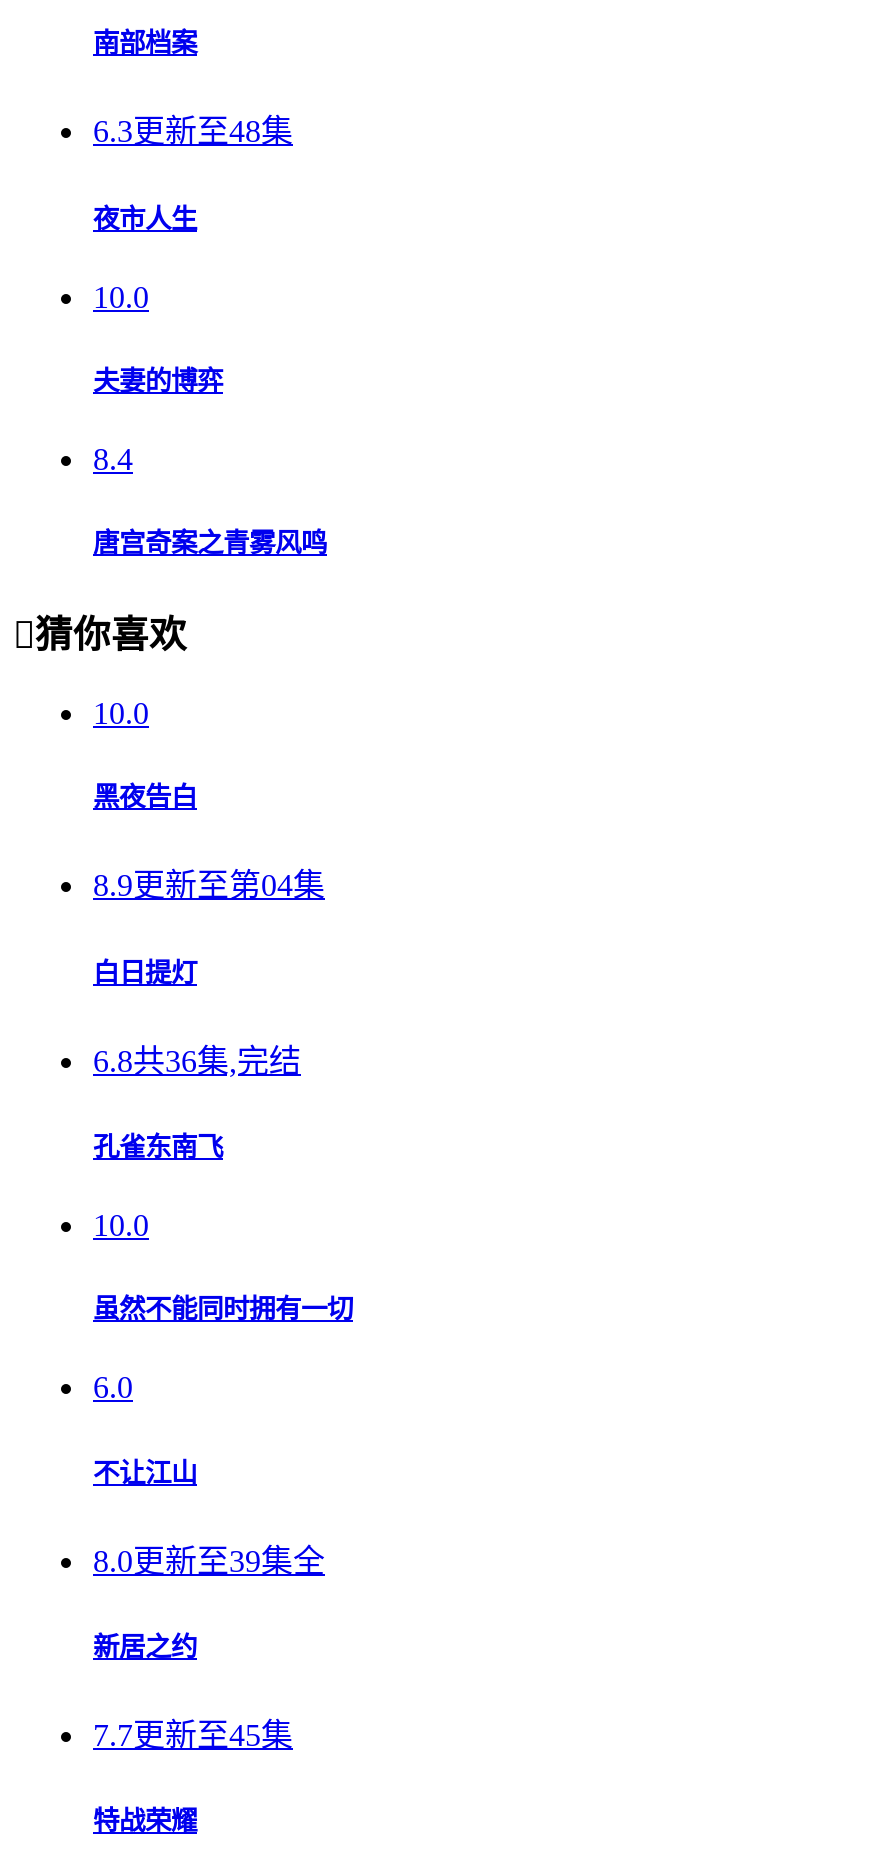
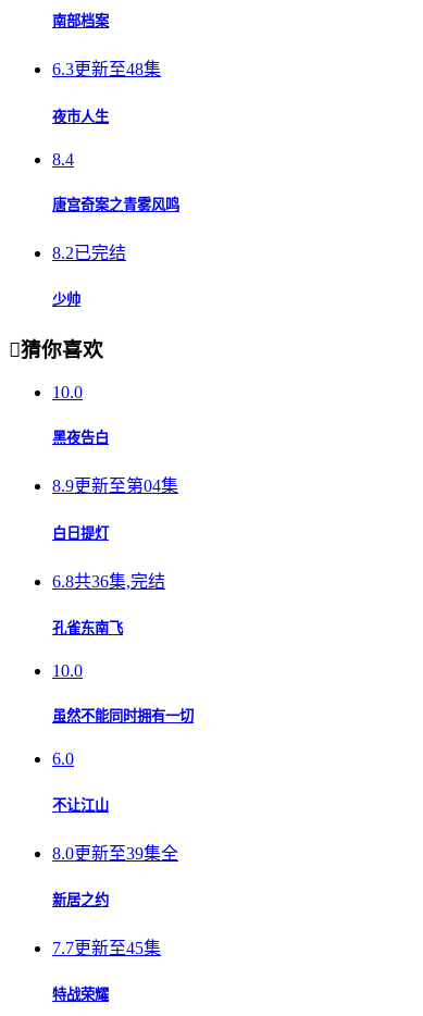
[93,279,223,396] 10.0 | 夫妻的博弈 -> none
moved [93,442,327,558] -> [52,150,179,213]: 8.4 | 唐宫奇案之青雾风鸣
none -> [52,244,126,308] 8.2已完结 | 少帅

